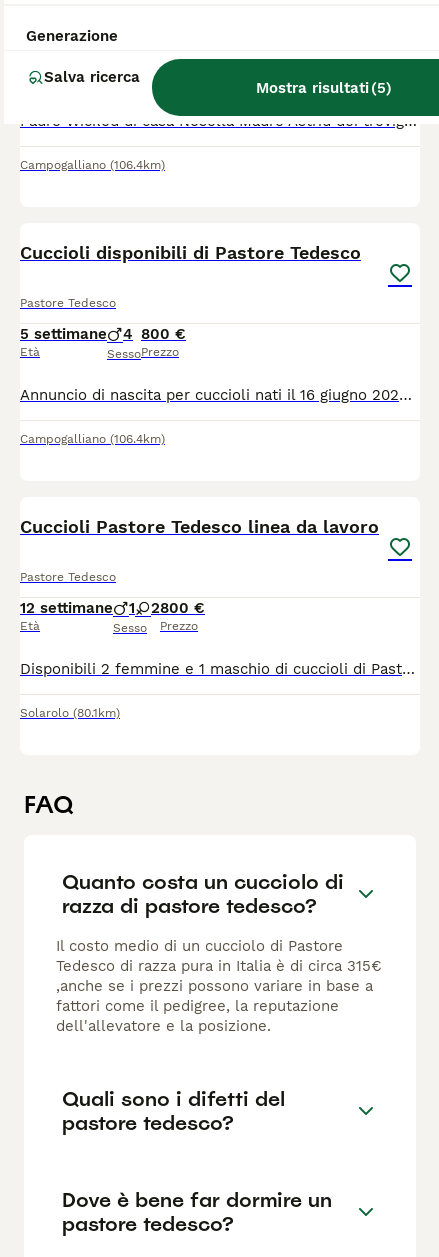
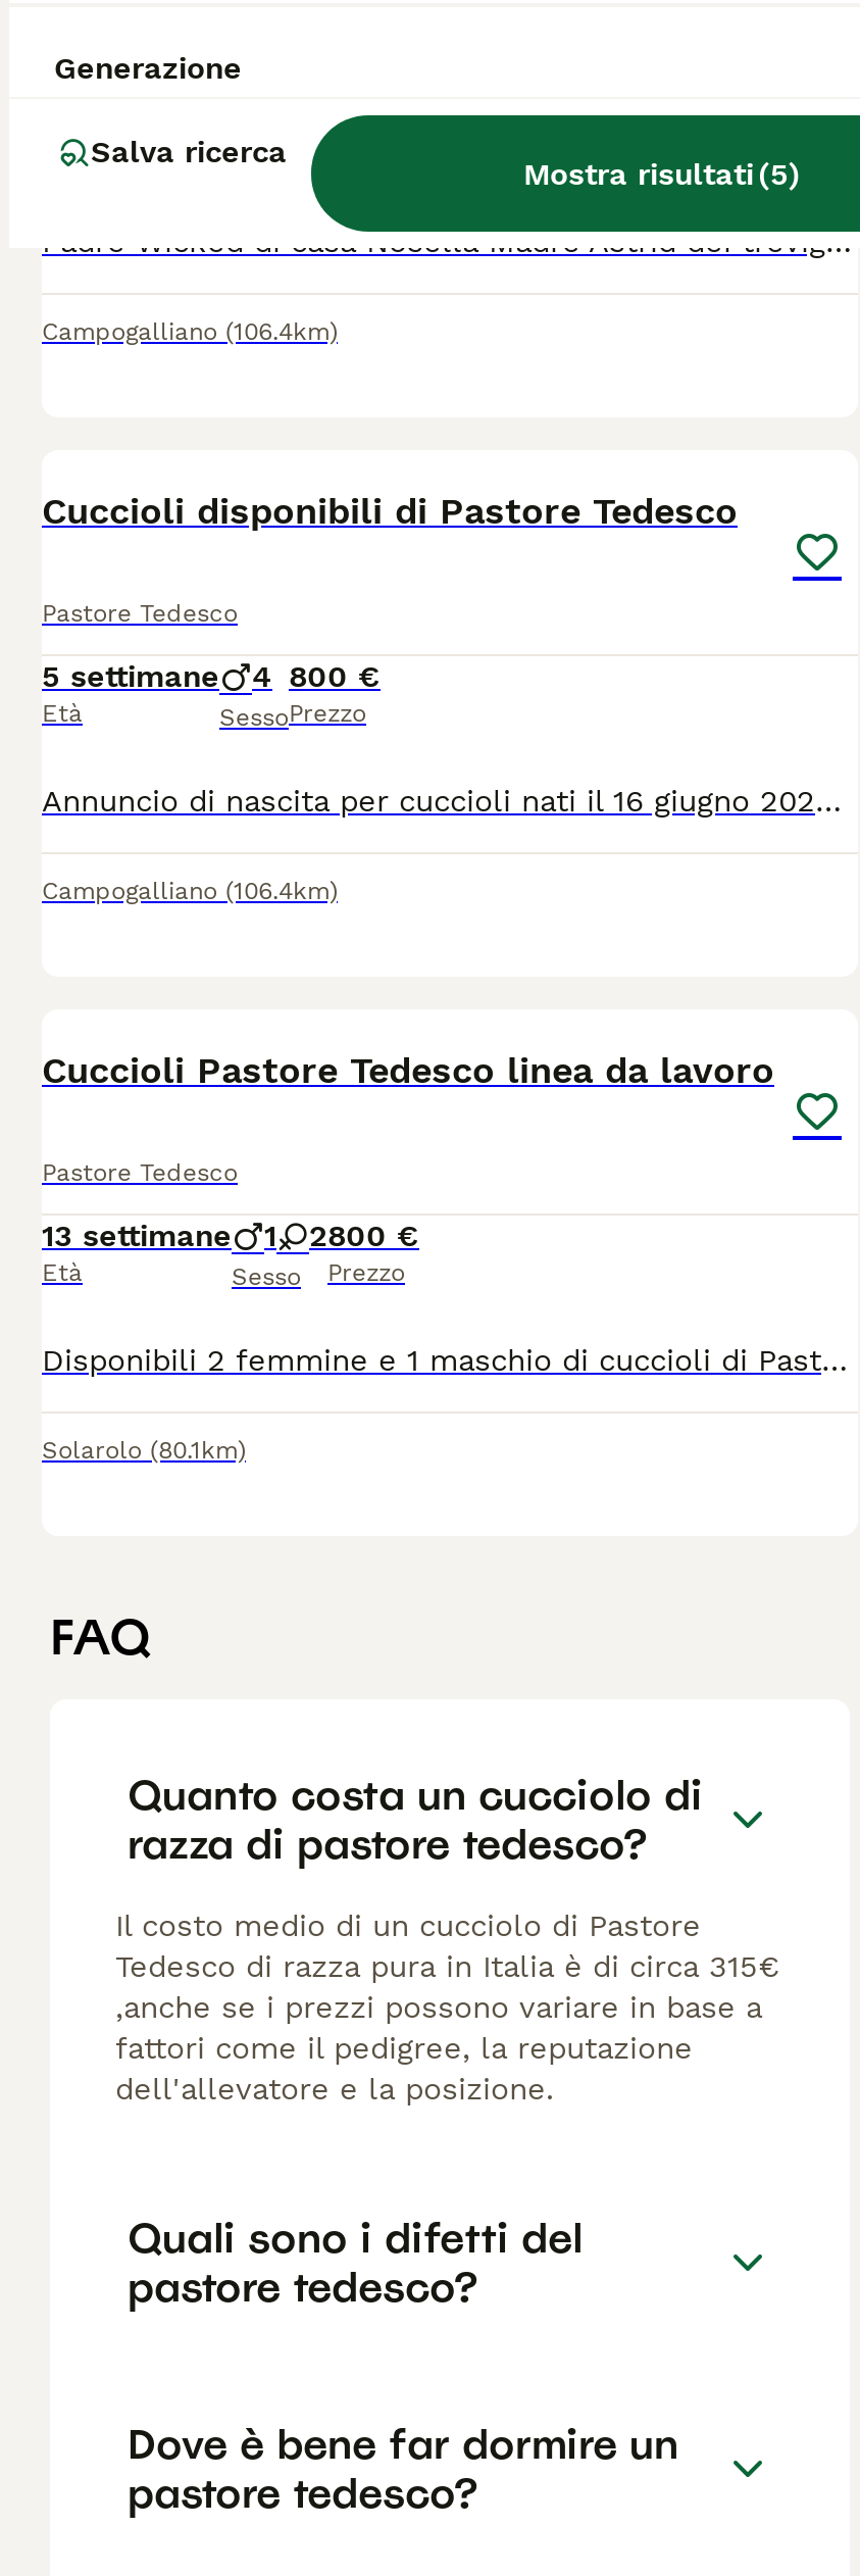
[20,599,205,617] 12 settimane 1 2 800 € -> [42,1218,419,1254] 13 settimane 1 2 800 €

